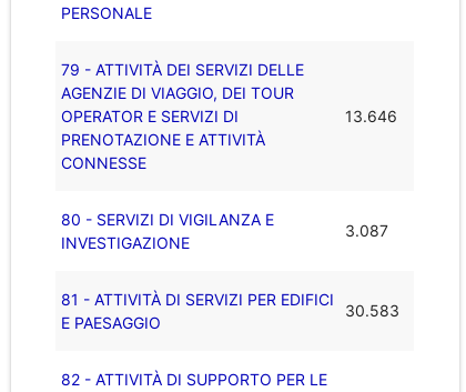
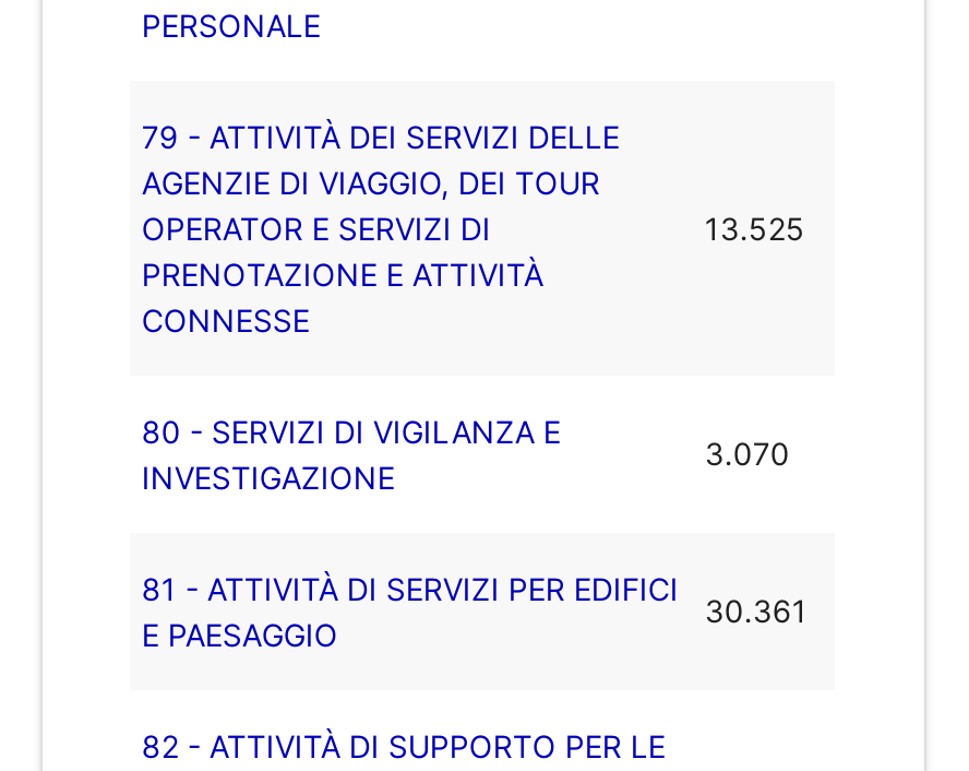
[346,107,398,126] 13.646 -> [705,210,805,247] 13.525
[346,221,389,240] 3.087 -> [705,435,790,472] 3.070
[346,301,400,320] 30.583 -> [705,592,807,629] 30.361

